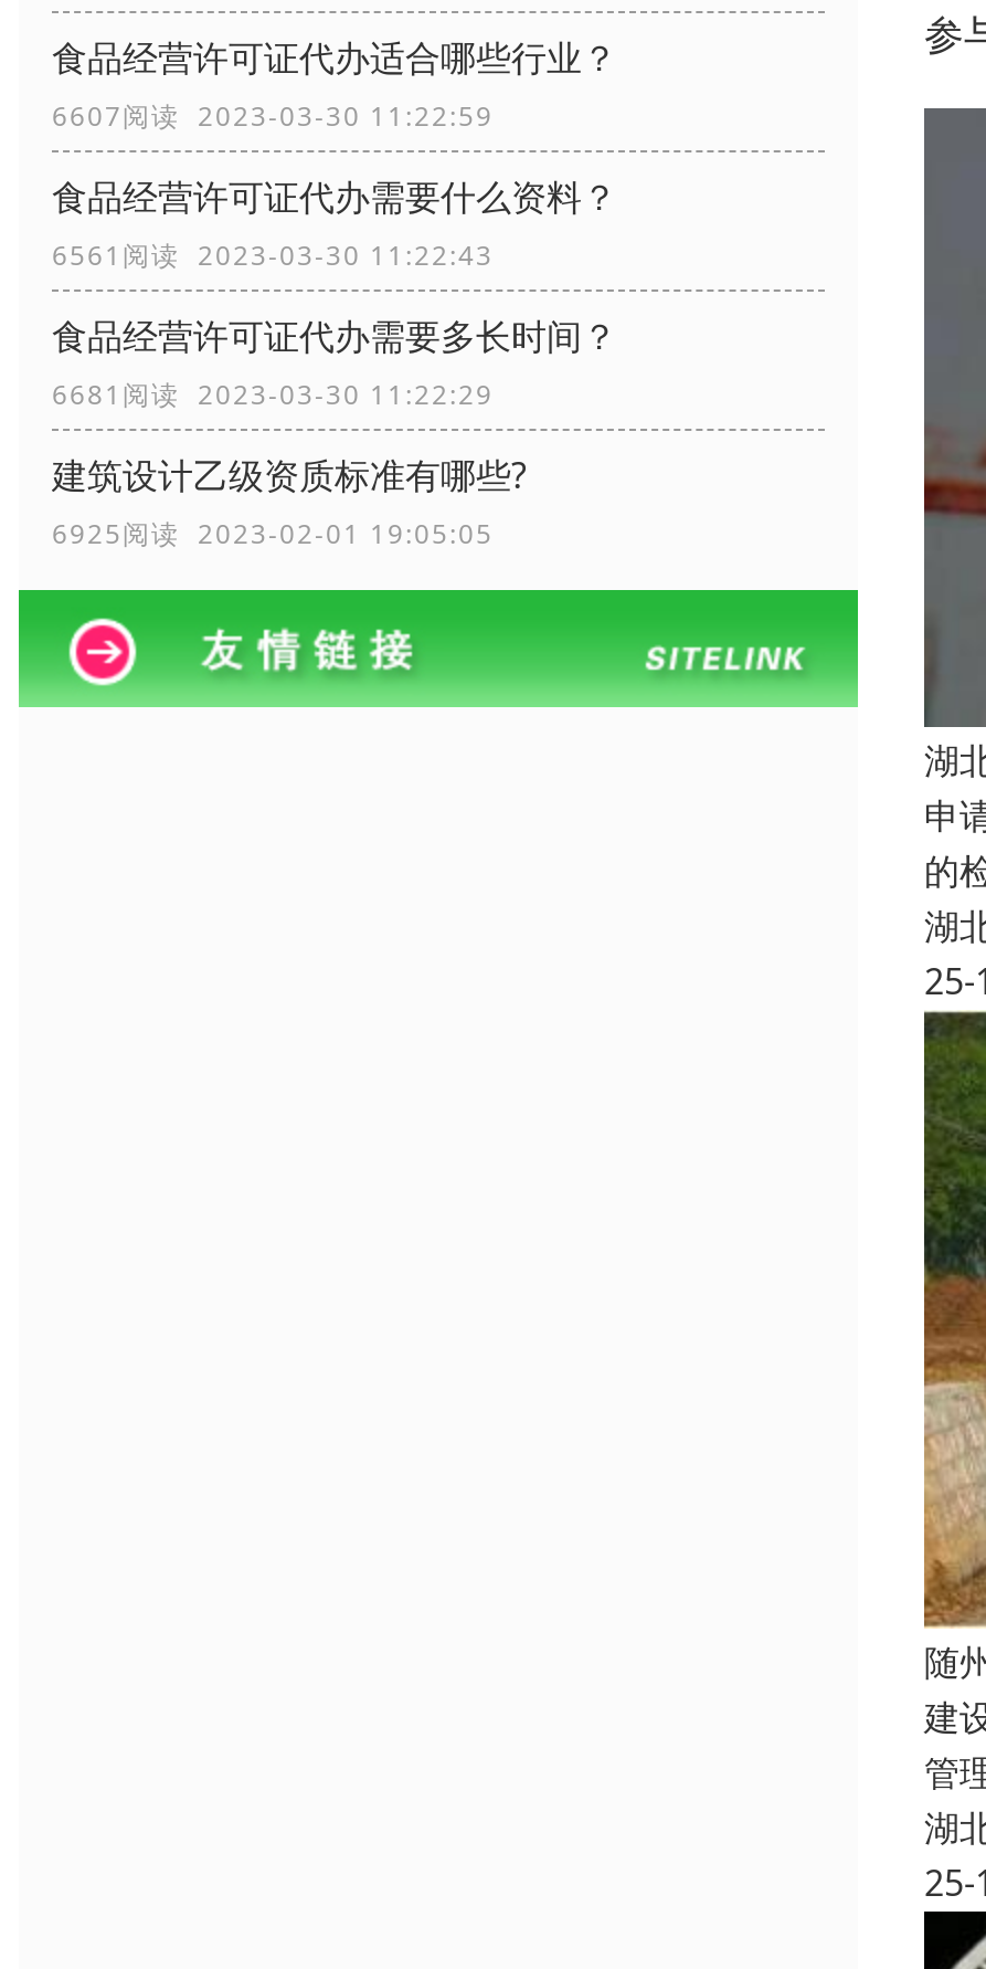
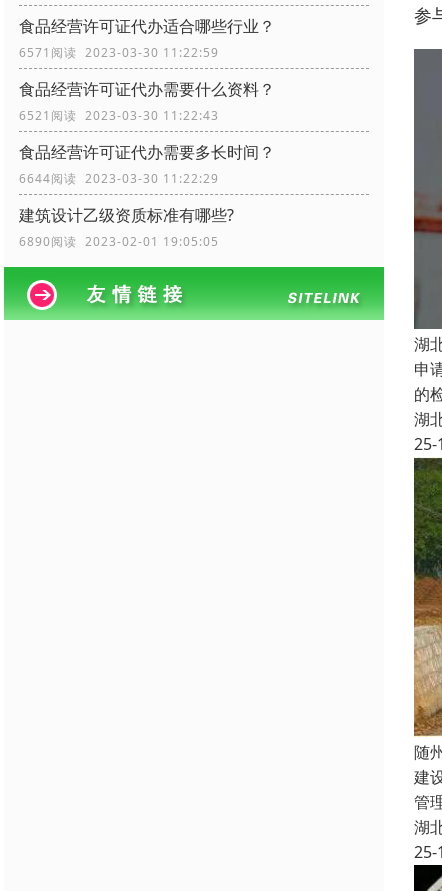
[52,97,494,135] 6607阅读 2023-03-30 11:22:59 -> [19,44,219,61] 6571阅读 2023-03-30 11:22:59
[52,236,494,274] 6561阅读 2023-03-30 11:22:43 -> [19,107,219,124] 6521阅读 2023-03-30 11:22:43
[52,375,494,413] 6681阅读 2023-03-30 11:22:29 -> [19,170,219,187] 6644阅读 2023-03-30 11:22:29
[52,515,494,552] 6925阅读 2023-02-01 19:05:05 -> [19,233,219,250] 6890阅读 2023-02-01 19:05:05

